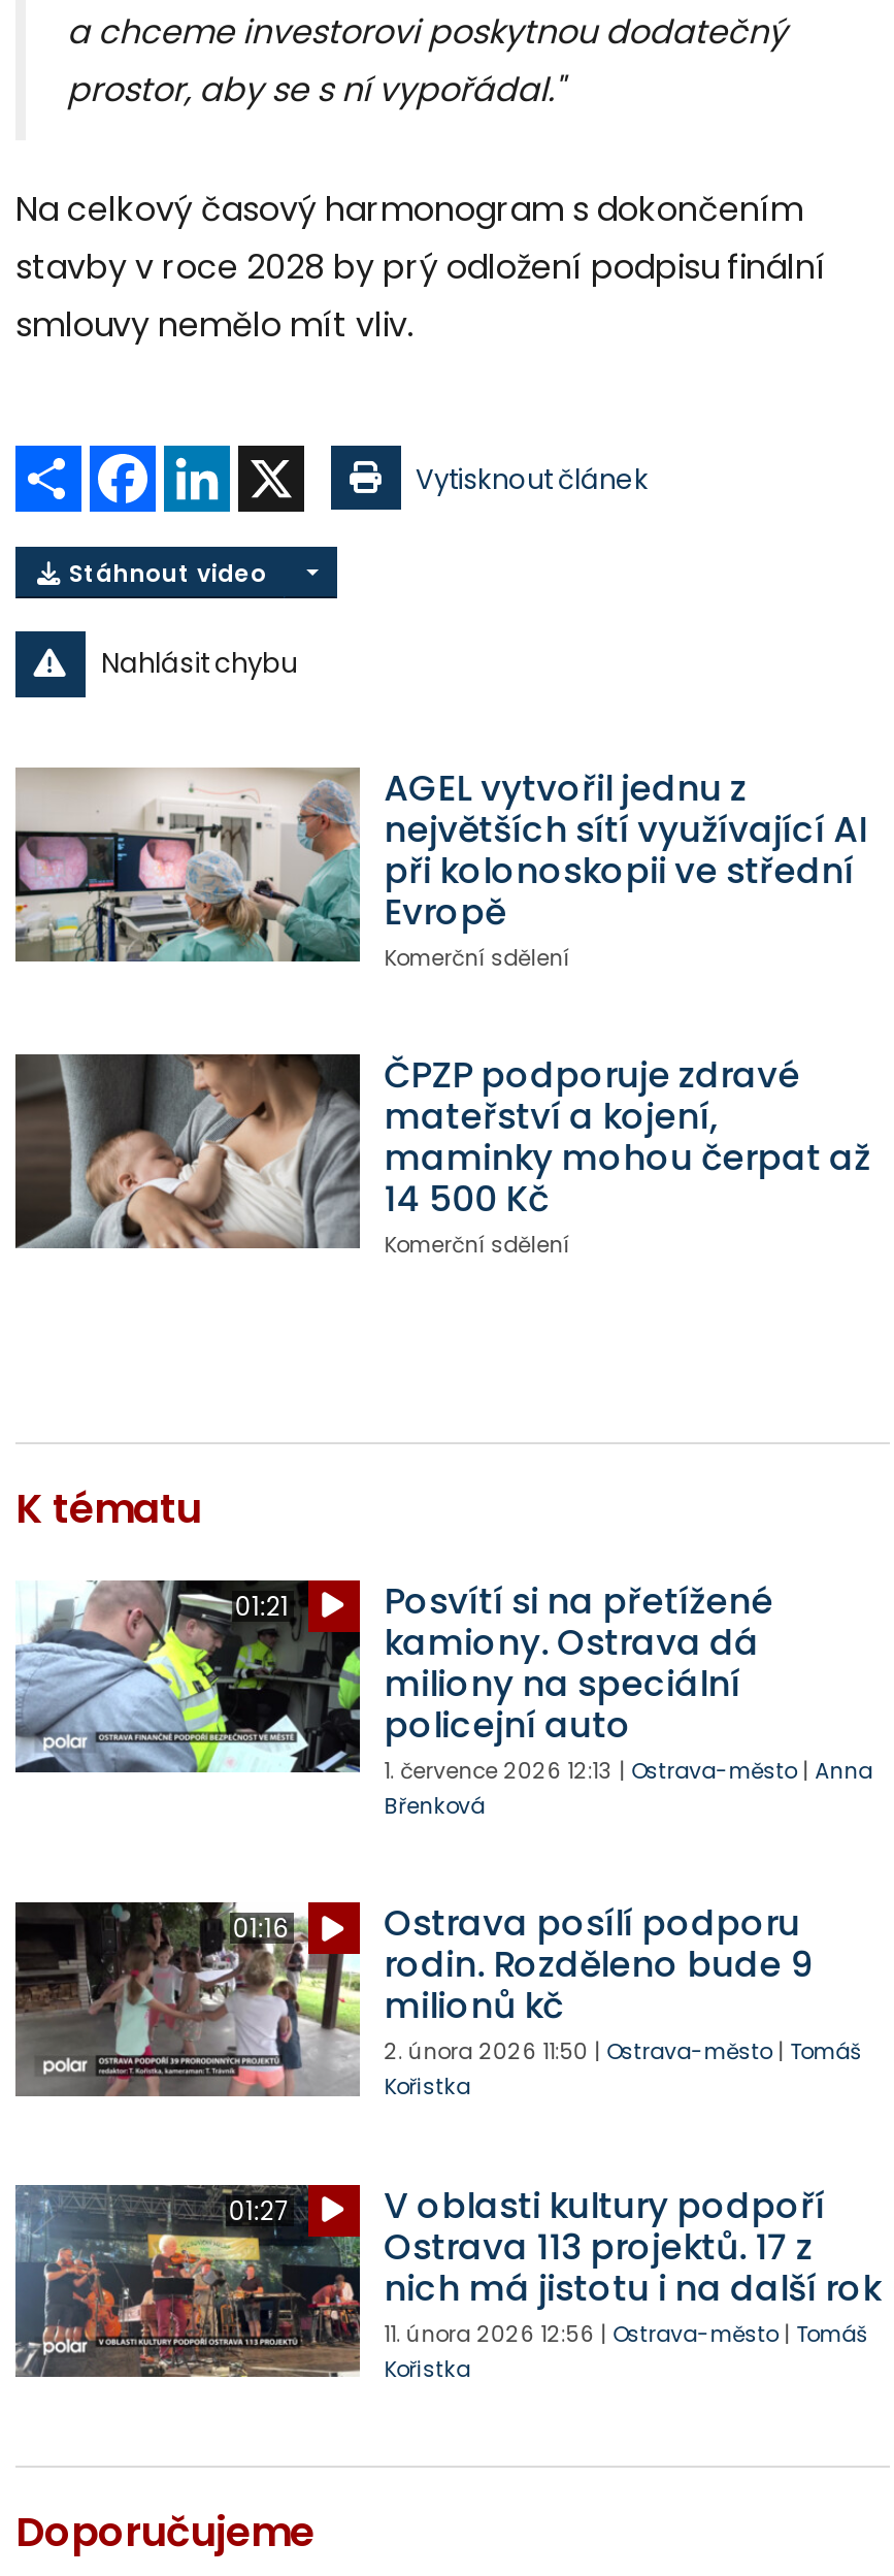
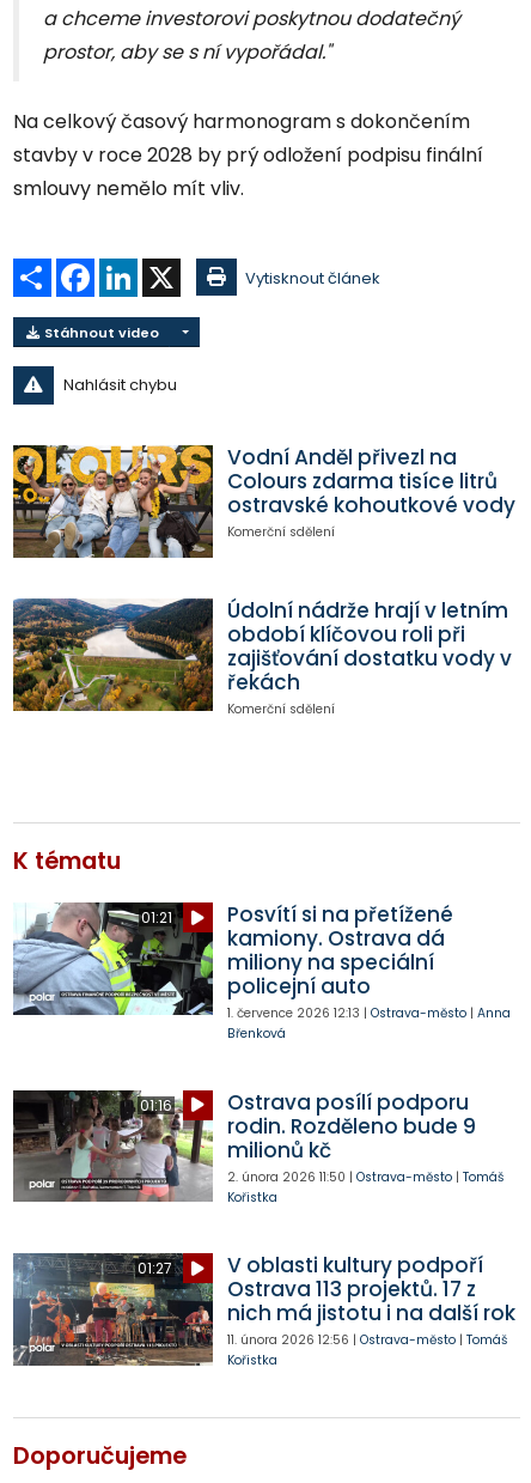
[13,764,867,986] [image] | AGEL vytvořil jednu z | největších sítí využívající AI | při kolonoskopii ve střední | Evropě -> [12,443,515,559] [image] | Vodní Anděl přivezl na | Colours zdarma tisíce litrů | ostravské kohoutkové vody
[13,1051,871,1250] [image] | ČPZP podporuje zdravé | mateřství a kojení, | maminky mohou čerpat až | 14 500 Kč -> [12,596,512,712] [image] | Údolní nádrže hrají v letním | období klíčovou roli při | zajišťování dostatku vody v | řekách

